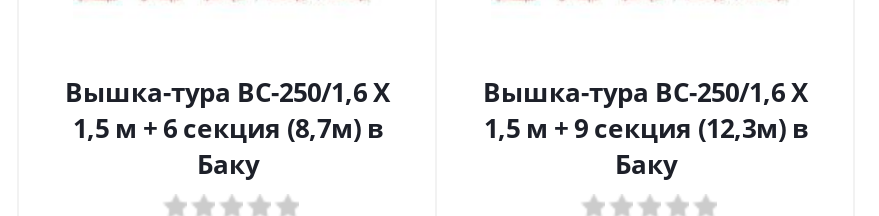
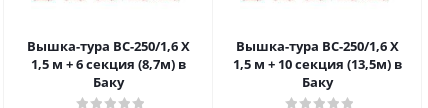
[484,110,808,146] 1,5 м + 9 секция (12,3м) в -> [233,55,402,73] 1,5 м + 10 секция (13,5м) в

